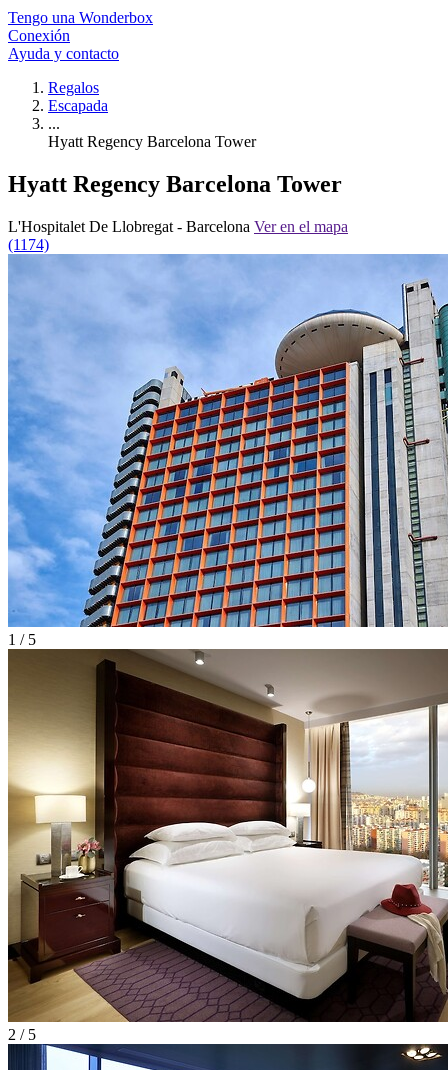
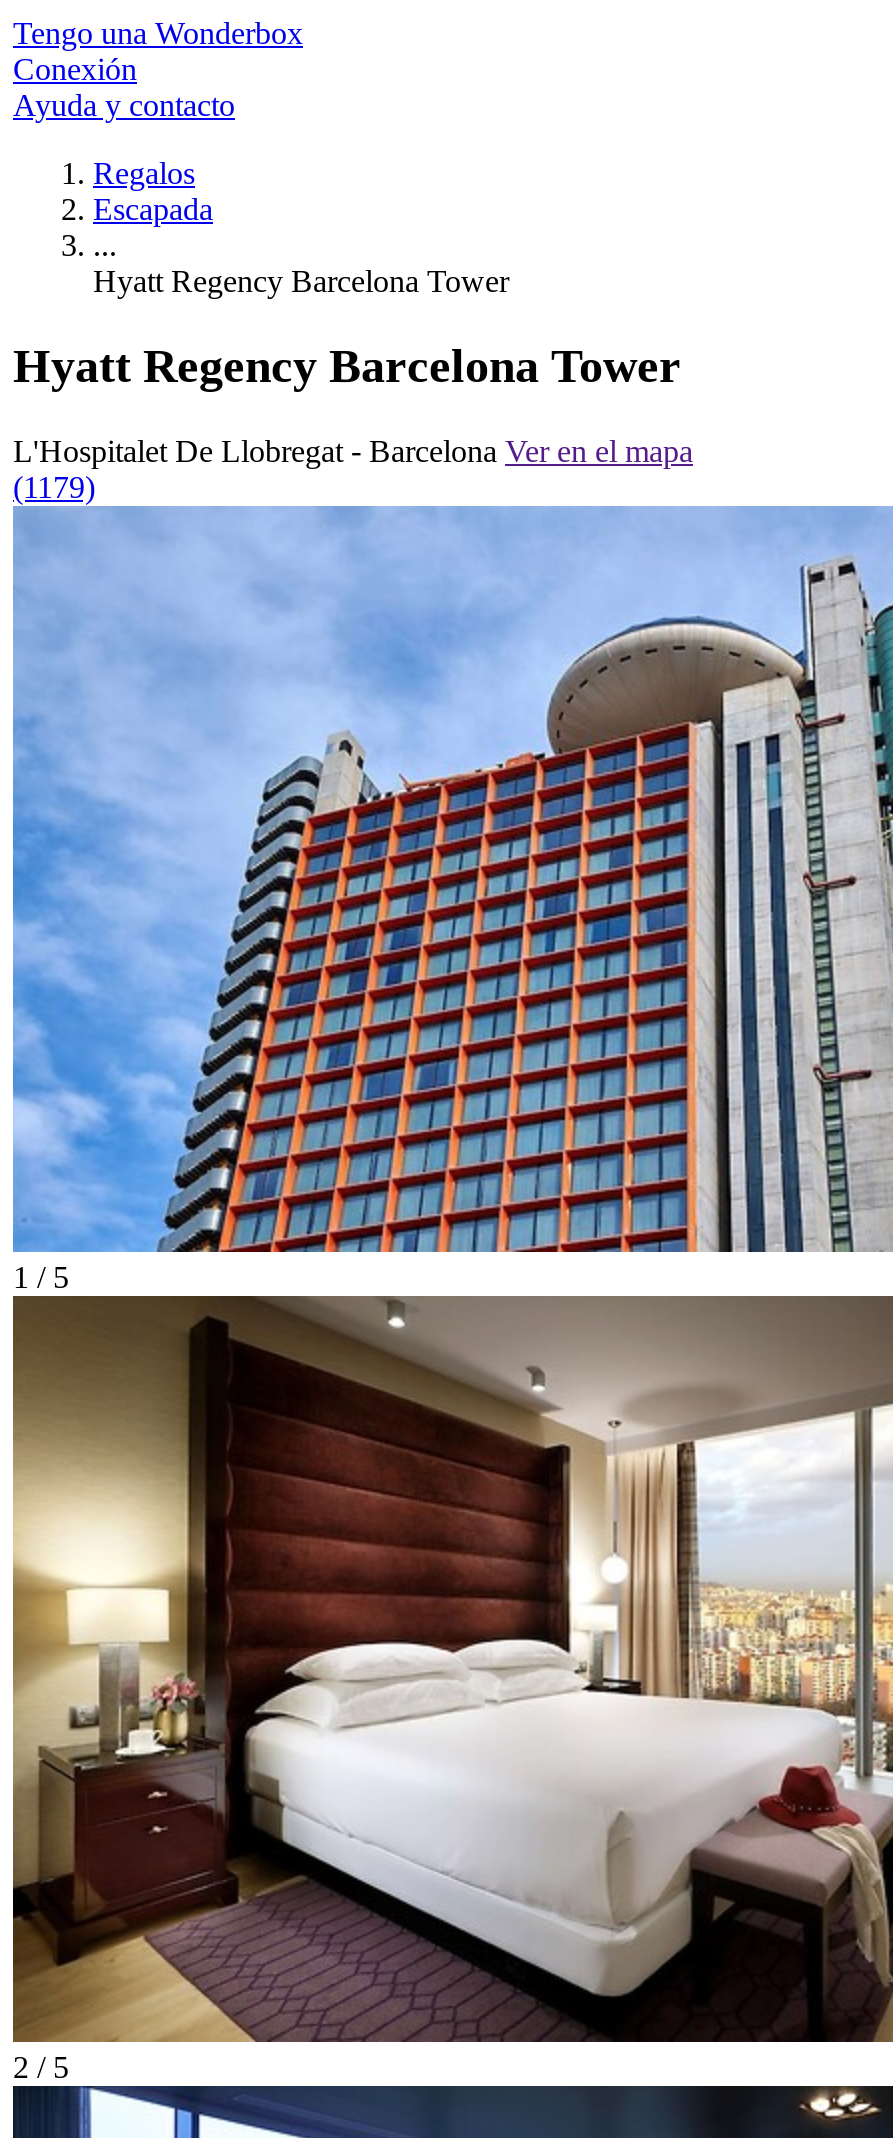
[8,236,49,253] (1174) -> [13,469,95,503] (1179)

